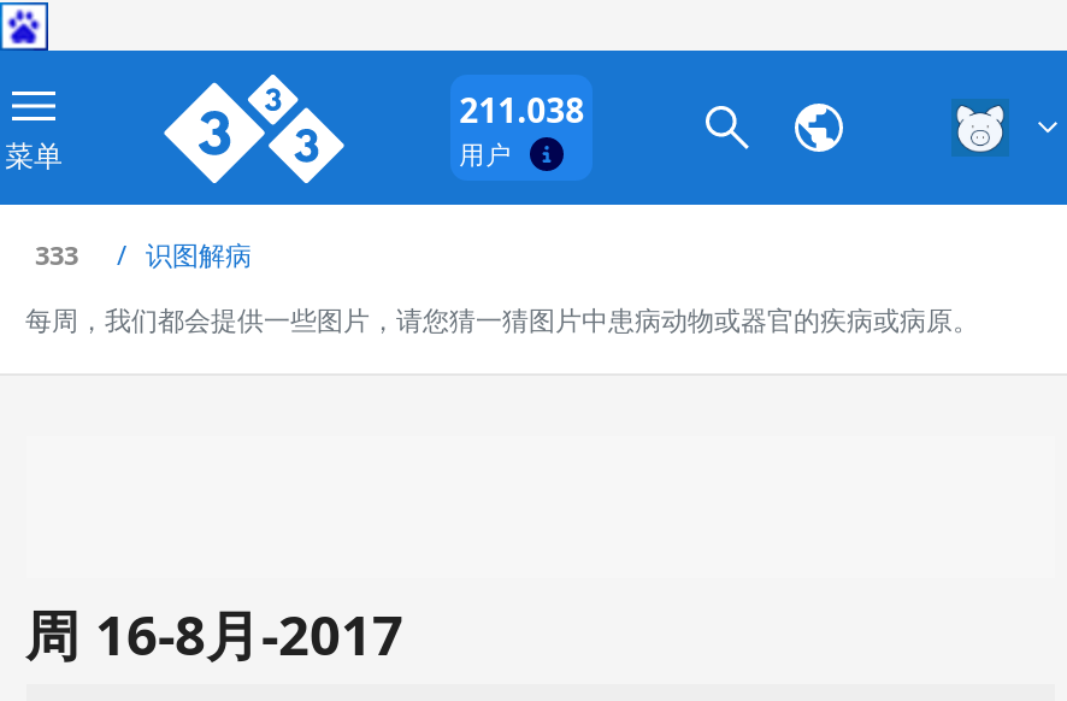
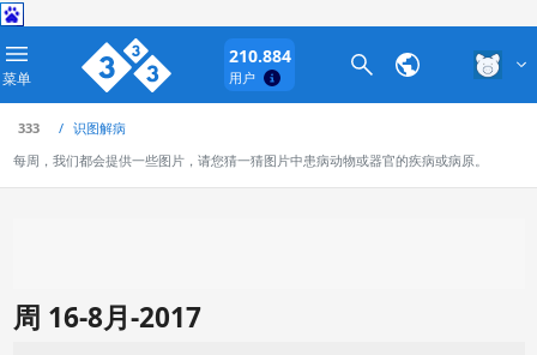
[459,86,585,132] 211.038 -> [229,44,291,67] 210.884

